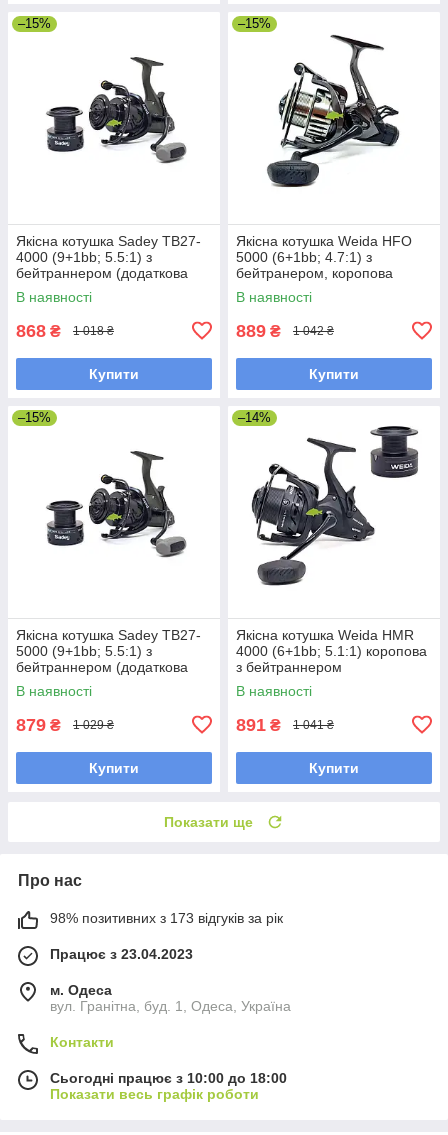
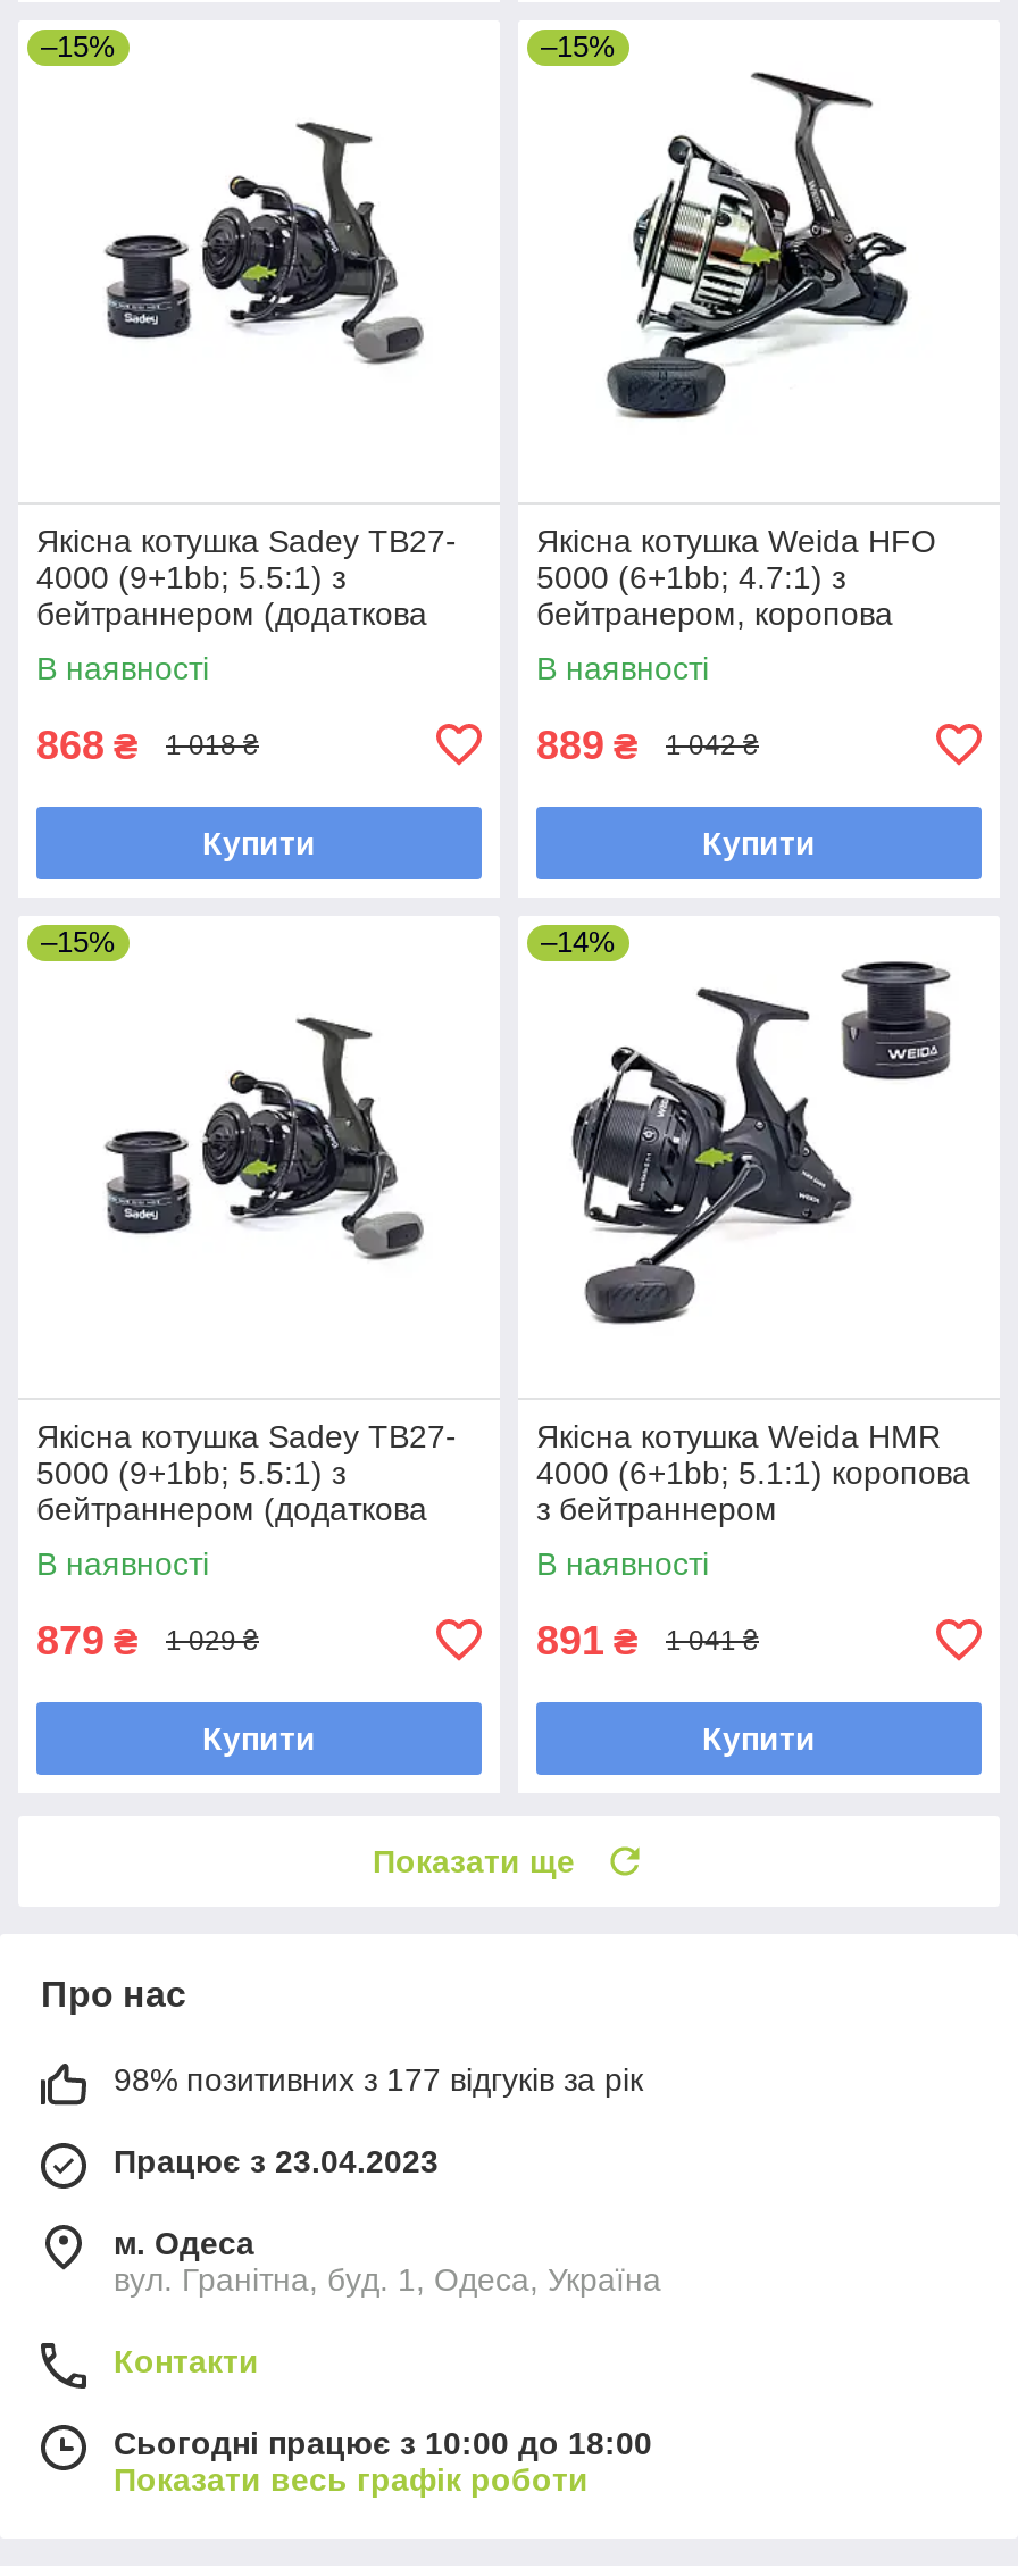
[50,910,283,926] 98% позитивних з 173 відгуків за рік -> [114,2061,643,2097] 98% позитивних з 177 відгуків за рік

